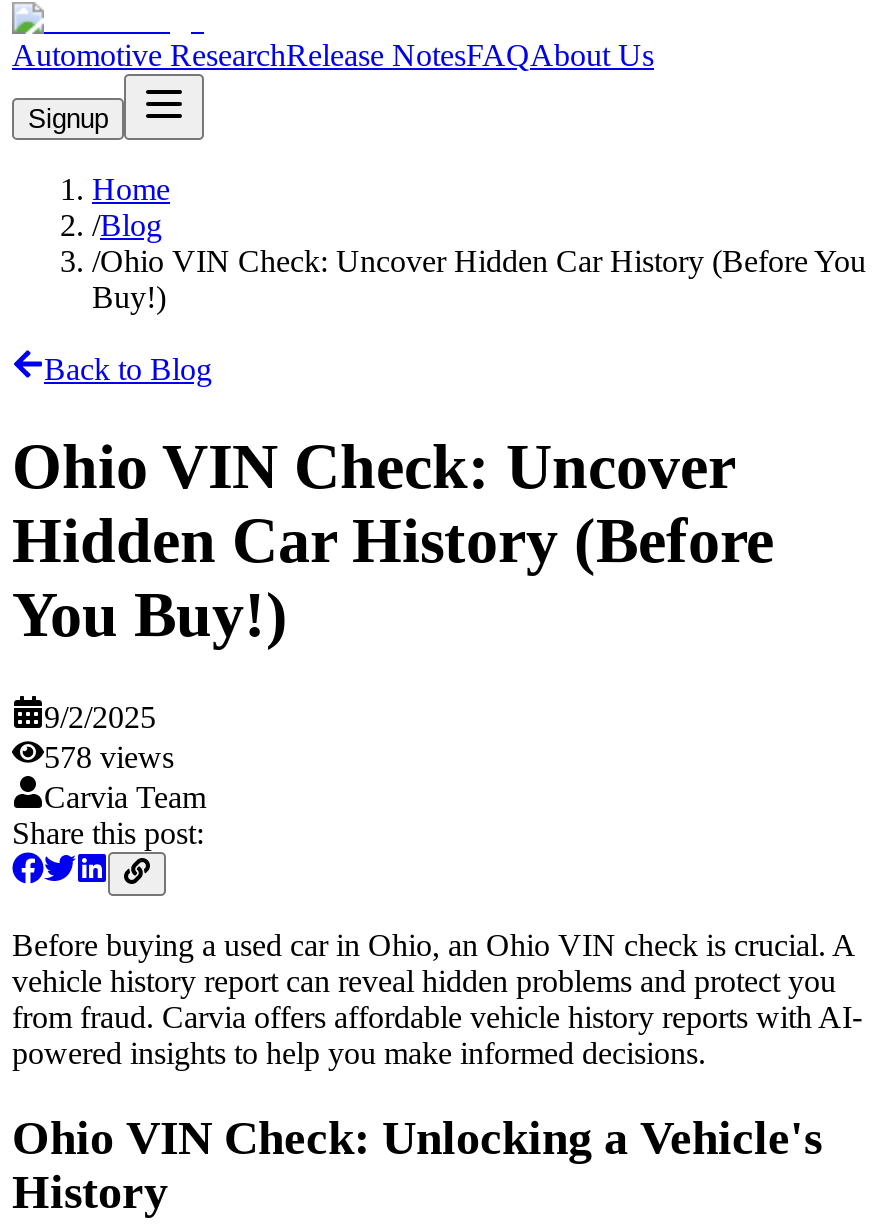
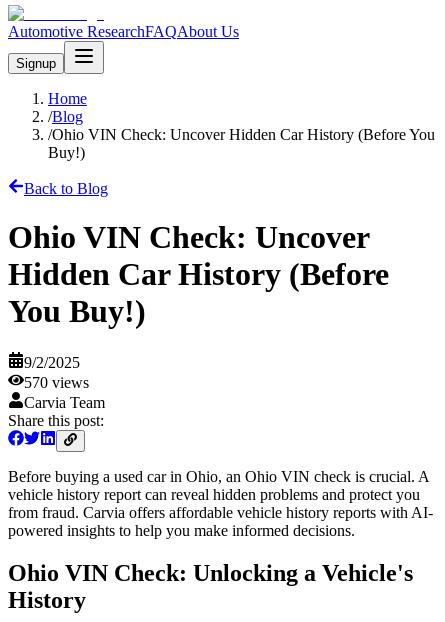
[12,38,654,72] Automotive ResearchRelease NotesFAQAbout Us -> [8,23,239,40] Automotive ResearchFAQAbout Us
[44,740,174,774] 578 views -> [24,374,89,391] 570 views

